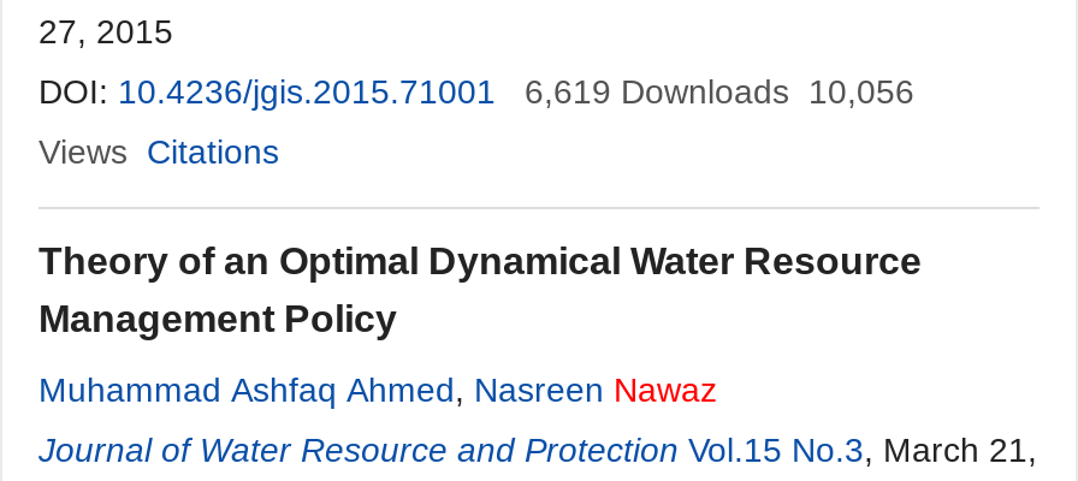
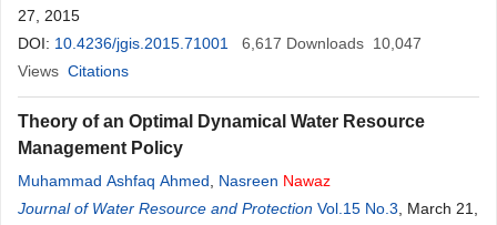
[38,72,914,111] DOI: 10.4236/jgis.2015.71001 6,619 Downloads 10,056 -> [18,34,422,52] DOI: 10.4236/jgis.2015.71001 6,617 Downloads 10,047

